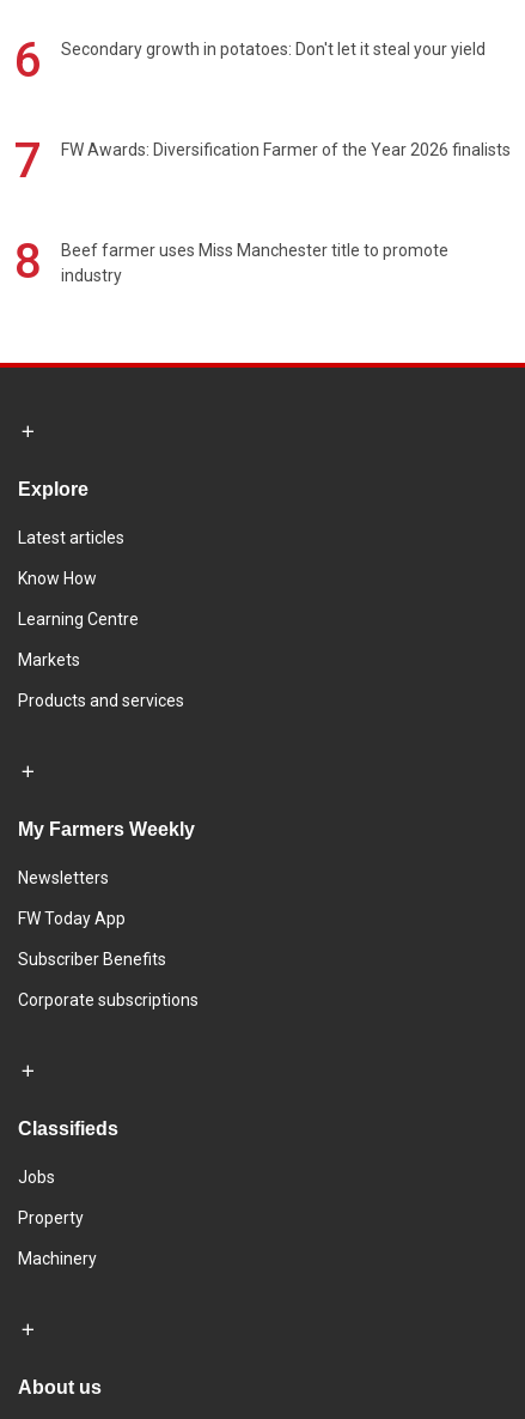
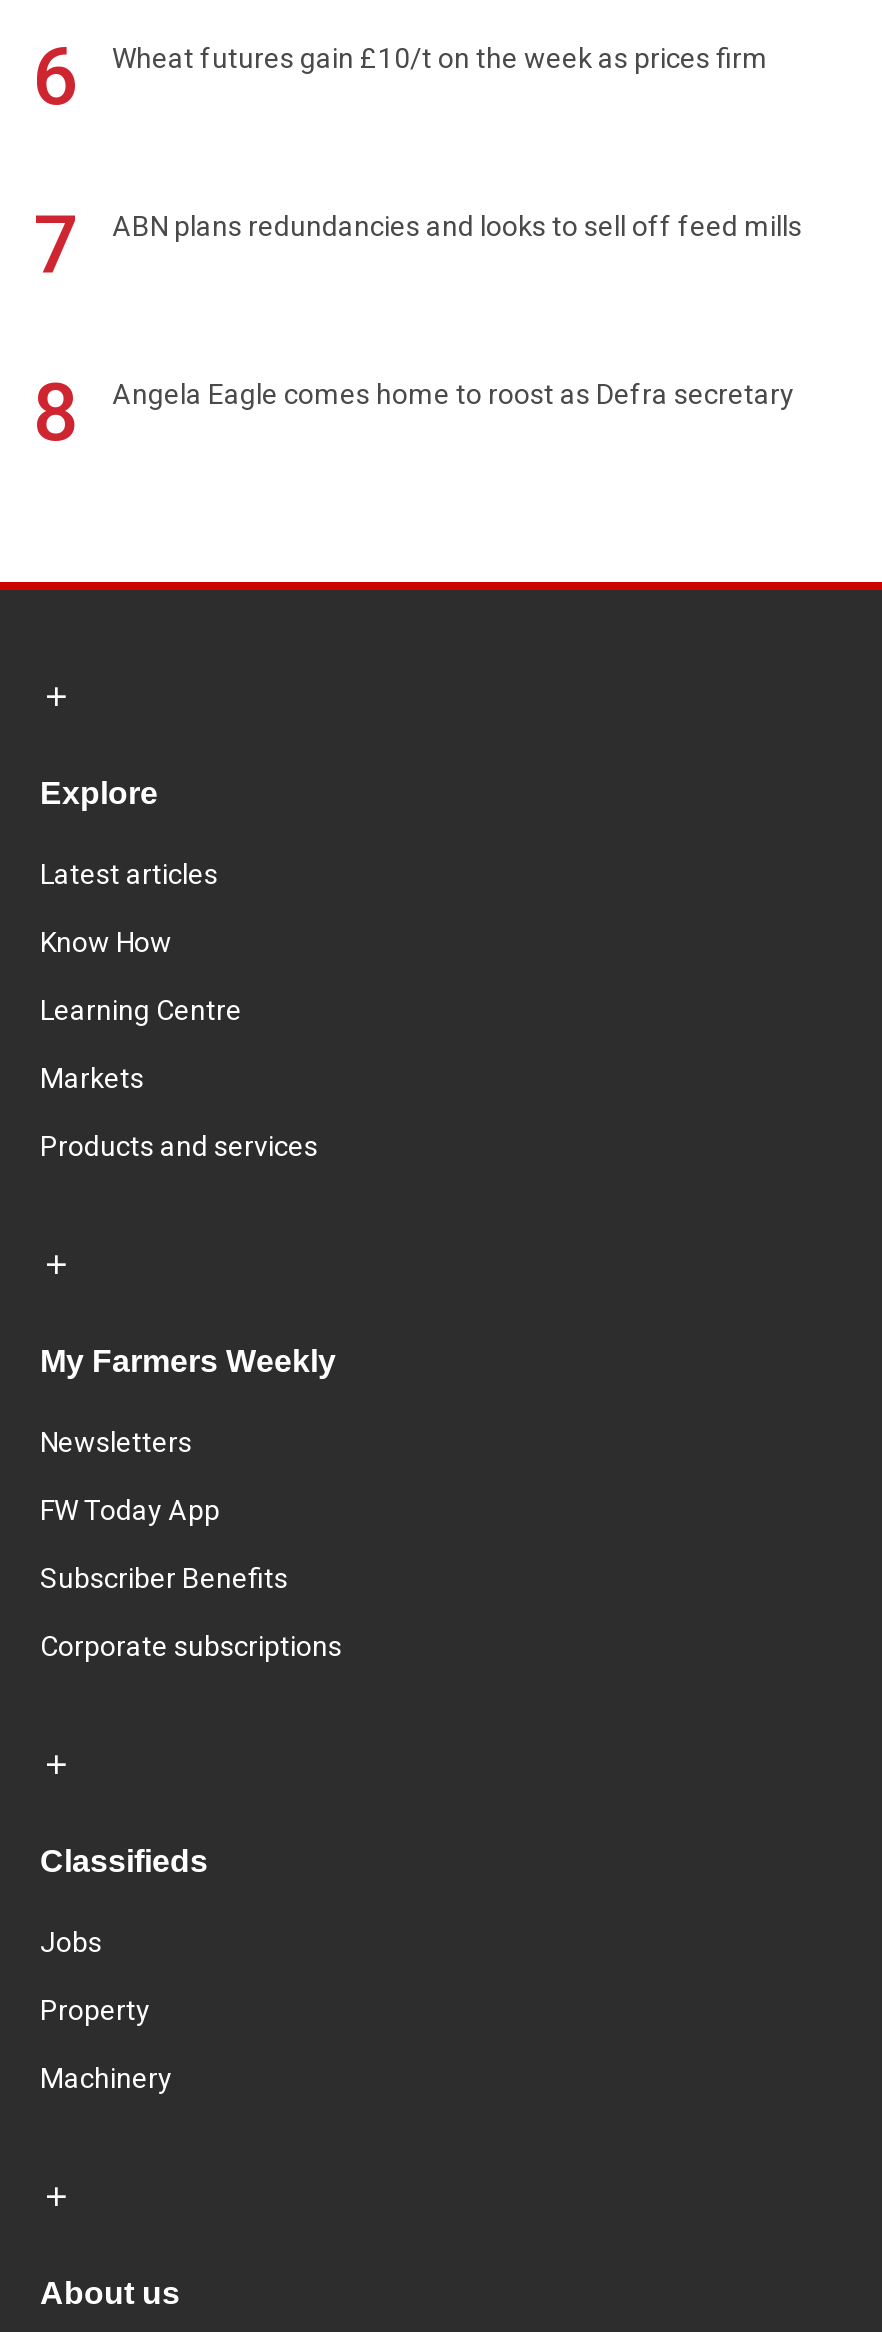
[61,40,486,59] Secondary growth in potatoes: Don't let it steal your yield -> [112,42,768,74] Wheat futures gain £10/t on the week as prices firm
[61,140,511,159] FW Awards: Diversification Farmer of the Year 2026 finalists -> [112,210,802,242] ABN plans redundancies and looks to sell off feed mills
[61,241,448,285] Beef farmer uses Miss Manchester title to promote | industry -> [112,378,794,410] Angela Eagle comes home to roost as Defra secretary

